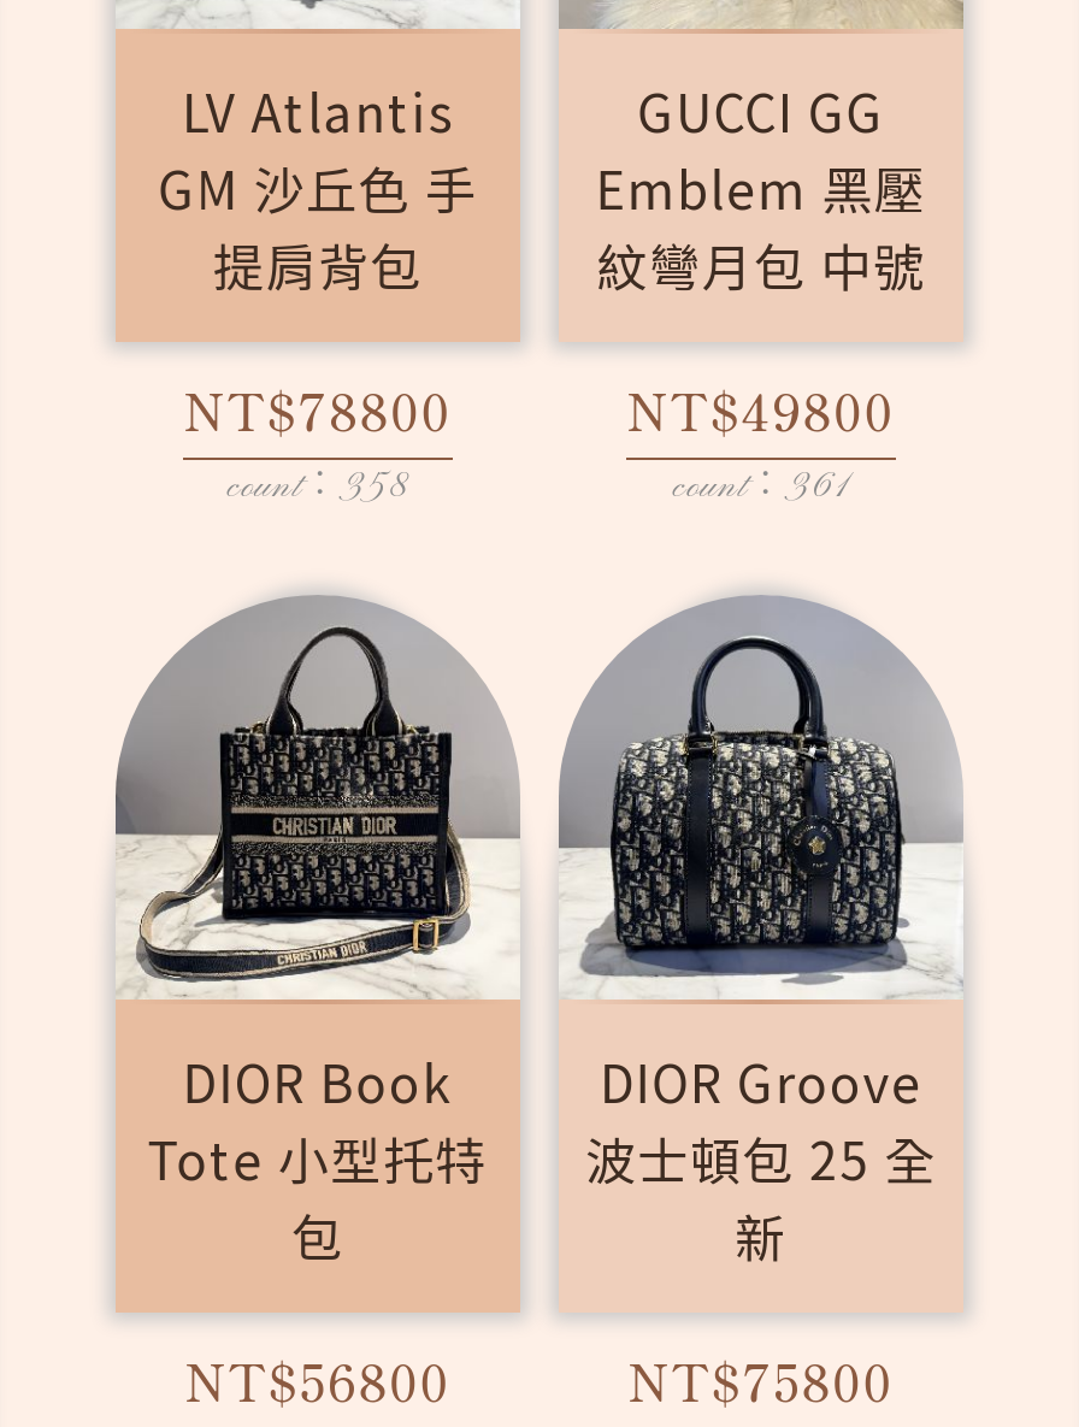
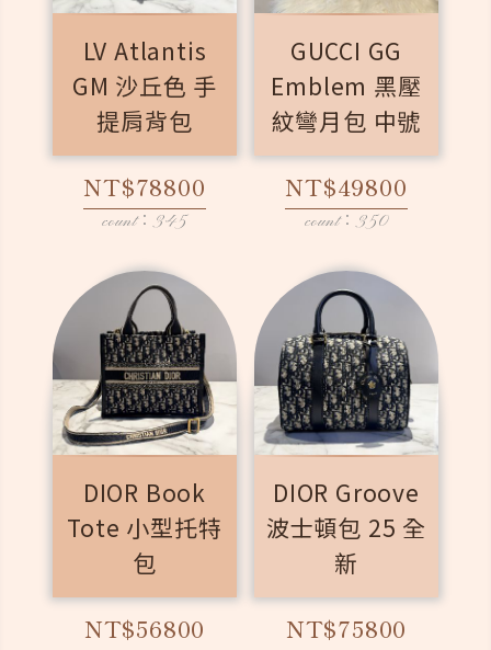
[227,465,408,511] count：358 -> [102,212,187,232] count：345
[673,465,849,511] count：361 -> [305,212,388,232] count：350

